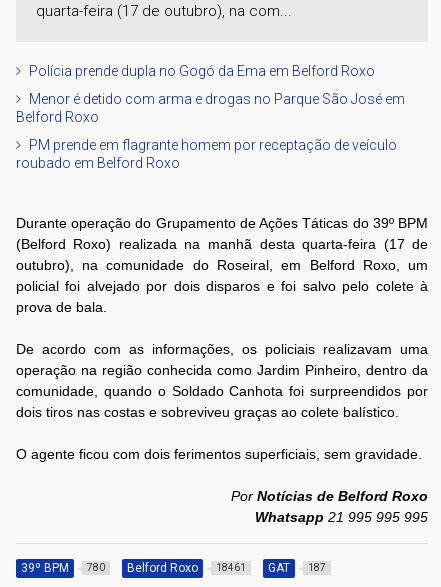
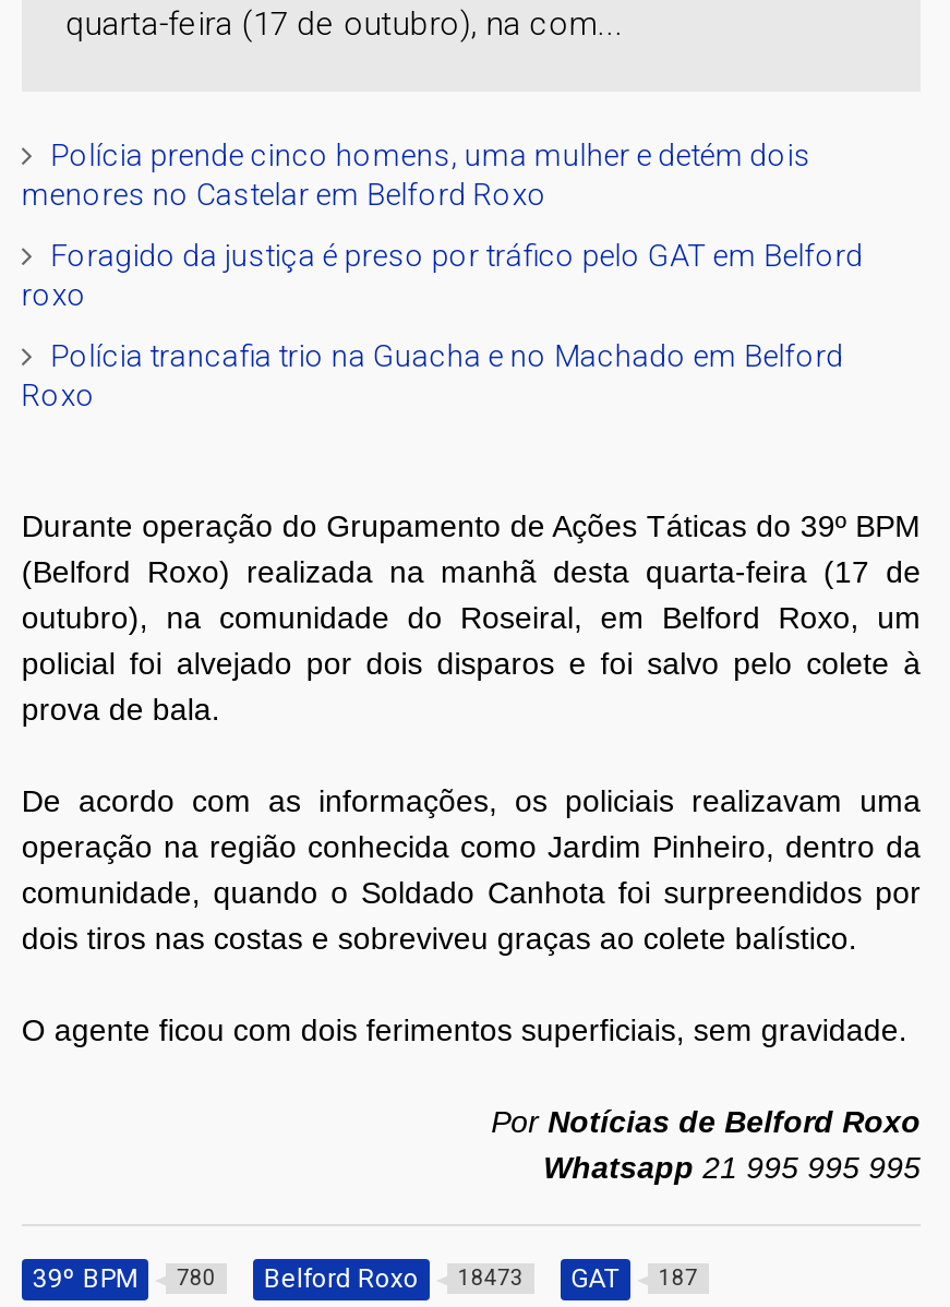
[29,63,375,79] Polícia prende dupla no Gogó da Ema em Belford Roxo -> [22,137,811,211] Polícia prende cinco homens, uma mulher e detém dois | menores no Castelar em Belford Roxo
[16,91,405,125] Menor é detido com arma e drogas no Parque São José em | Belford Roxo -> [22,237,864,312] Foragido da justiça é preso por tráfico pelo GAT em Belford | roxo
[16,137,397,171] PM prende em flagrante homem por receptação de veículo | roubado em Belford Roxo -> [22,338,844,412] Polícia trancafia trio na Guacha e no Machado em Belford | Roxo
[21,561,326,575] 39º BPM 780 Belford Roxo 18461 GAT 187 -> [33,1263,698,1293] 39º BPM 780 Belford Roxo 18473 GAT 187

